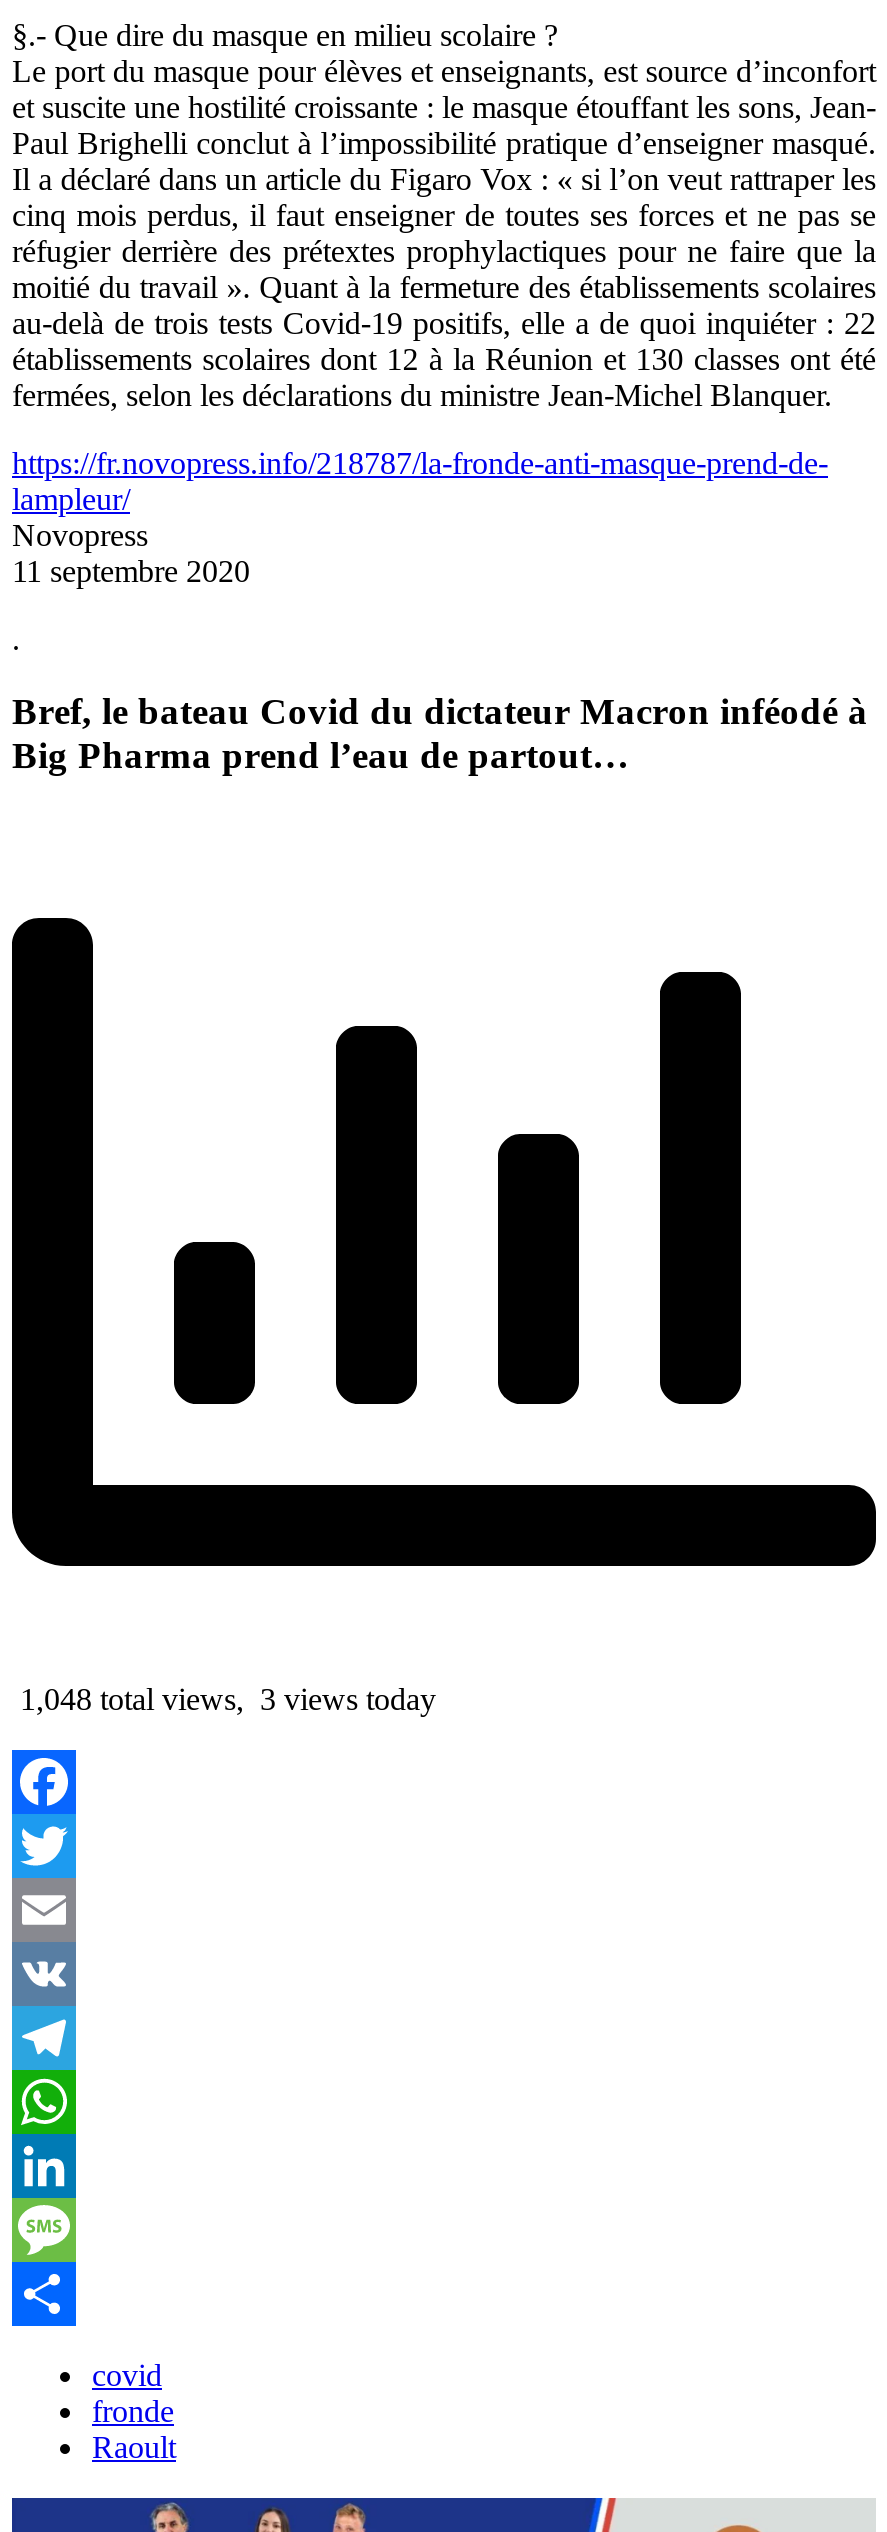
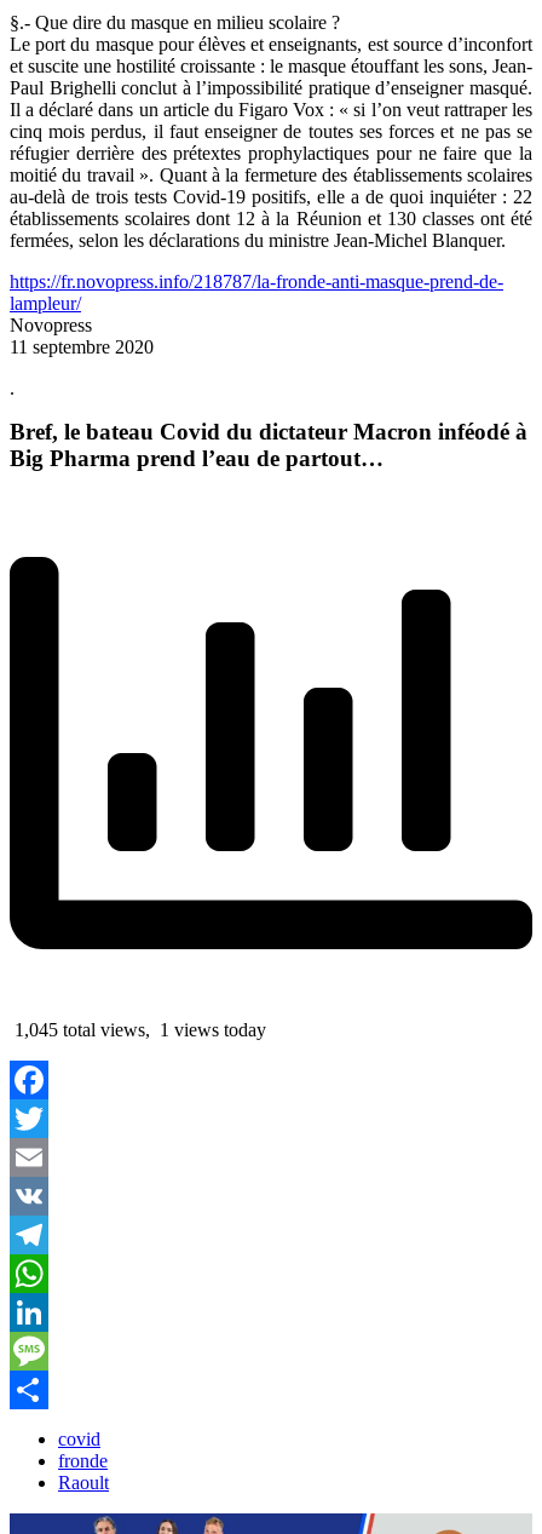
[12,1682,436,1716] 1,048 total views, 3 views today -> [10,1019,266,1040] 1,045 total views, 1 views today

